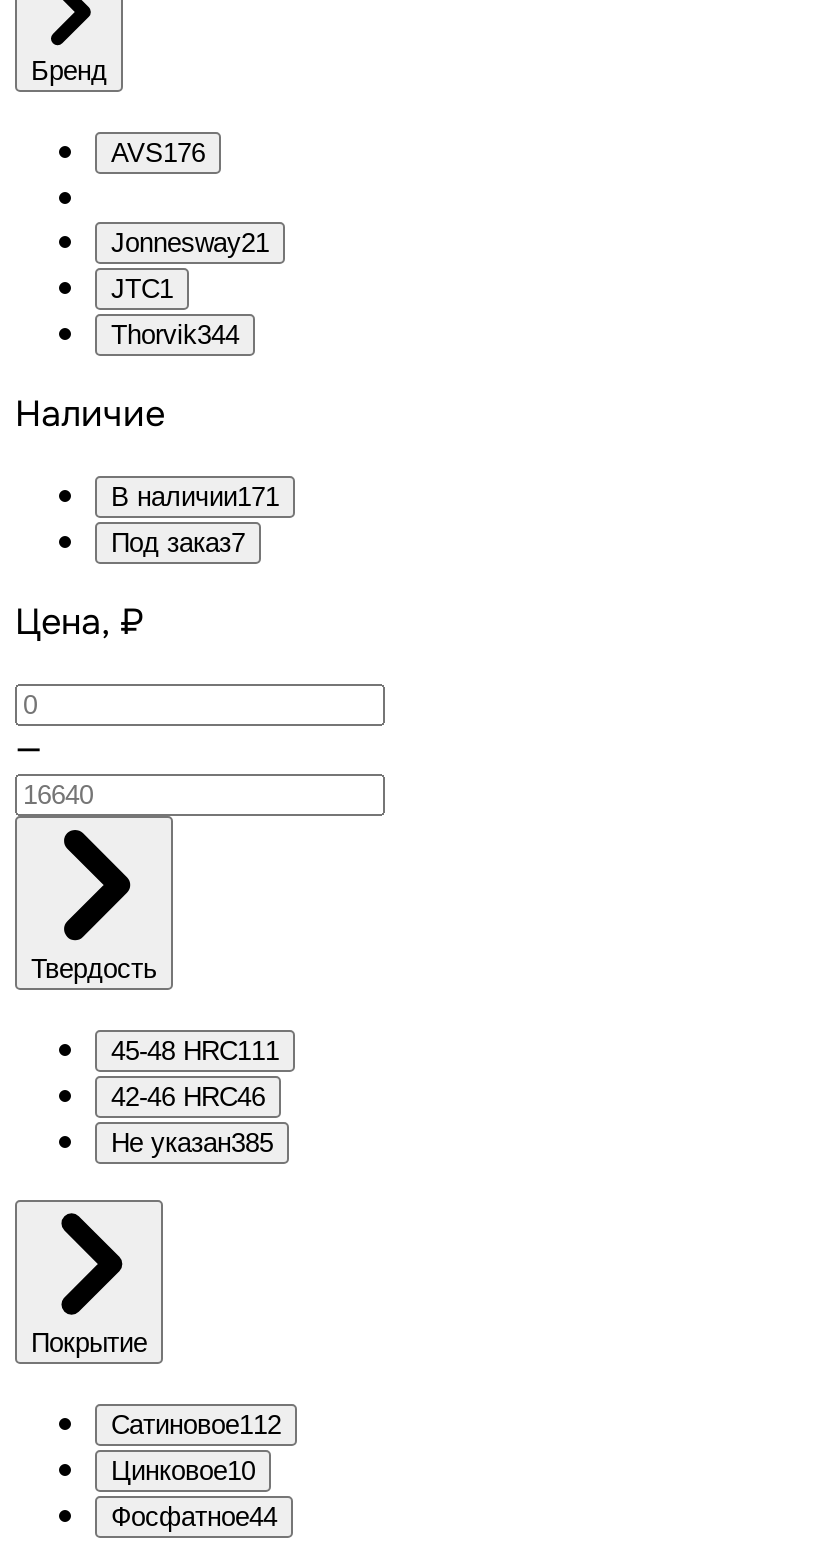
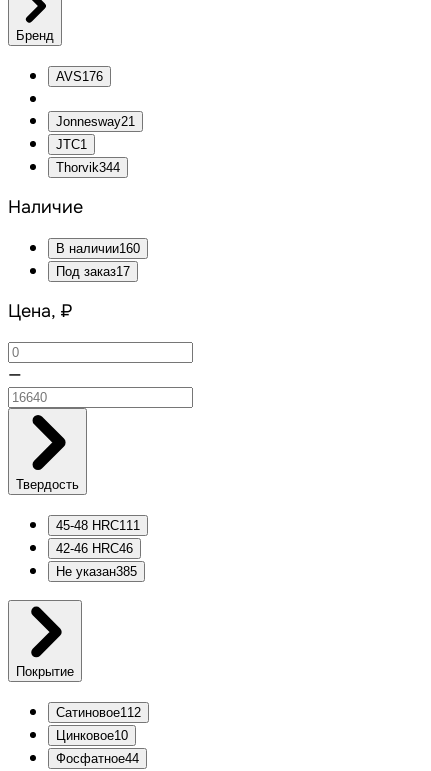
[111,482,279,512] В наличии171 -> [56,241,140,256] В наличии160
[111,528,245,558] Под заказ7 -> [56,264,130,279] Под заказ17

